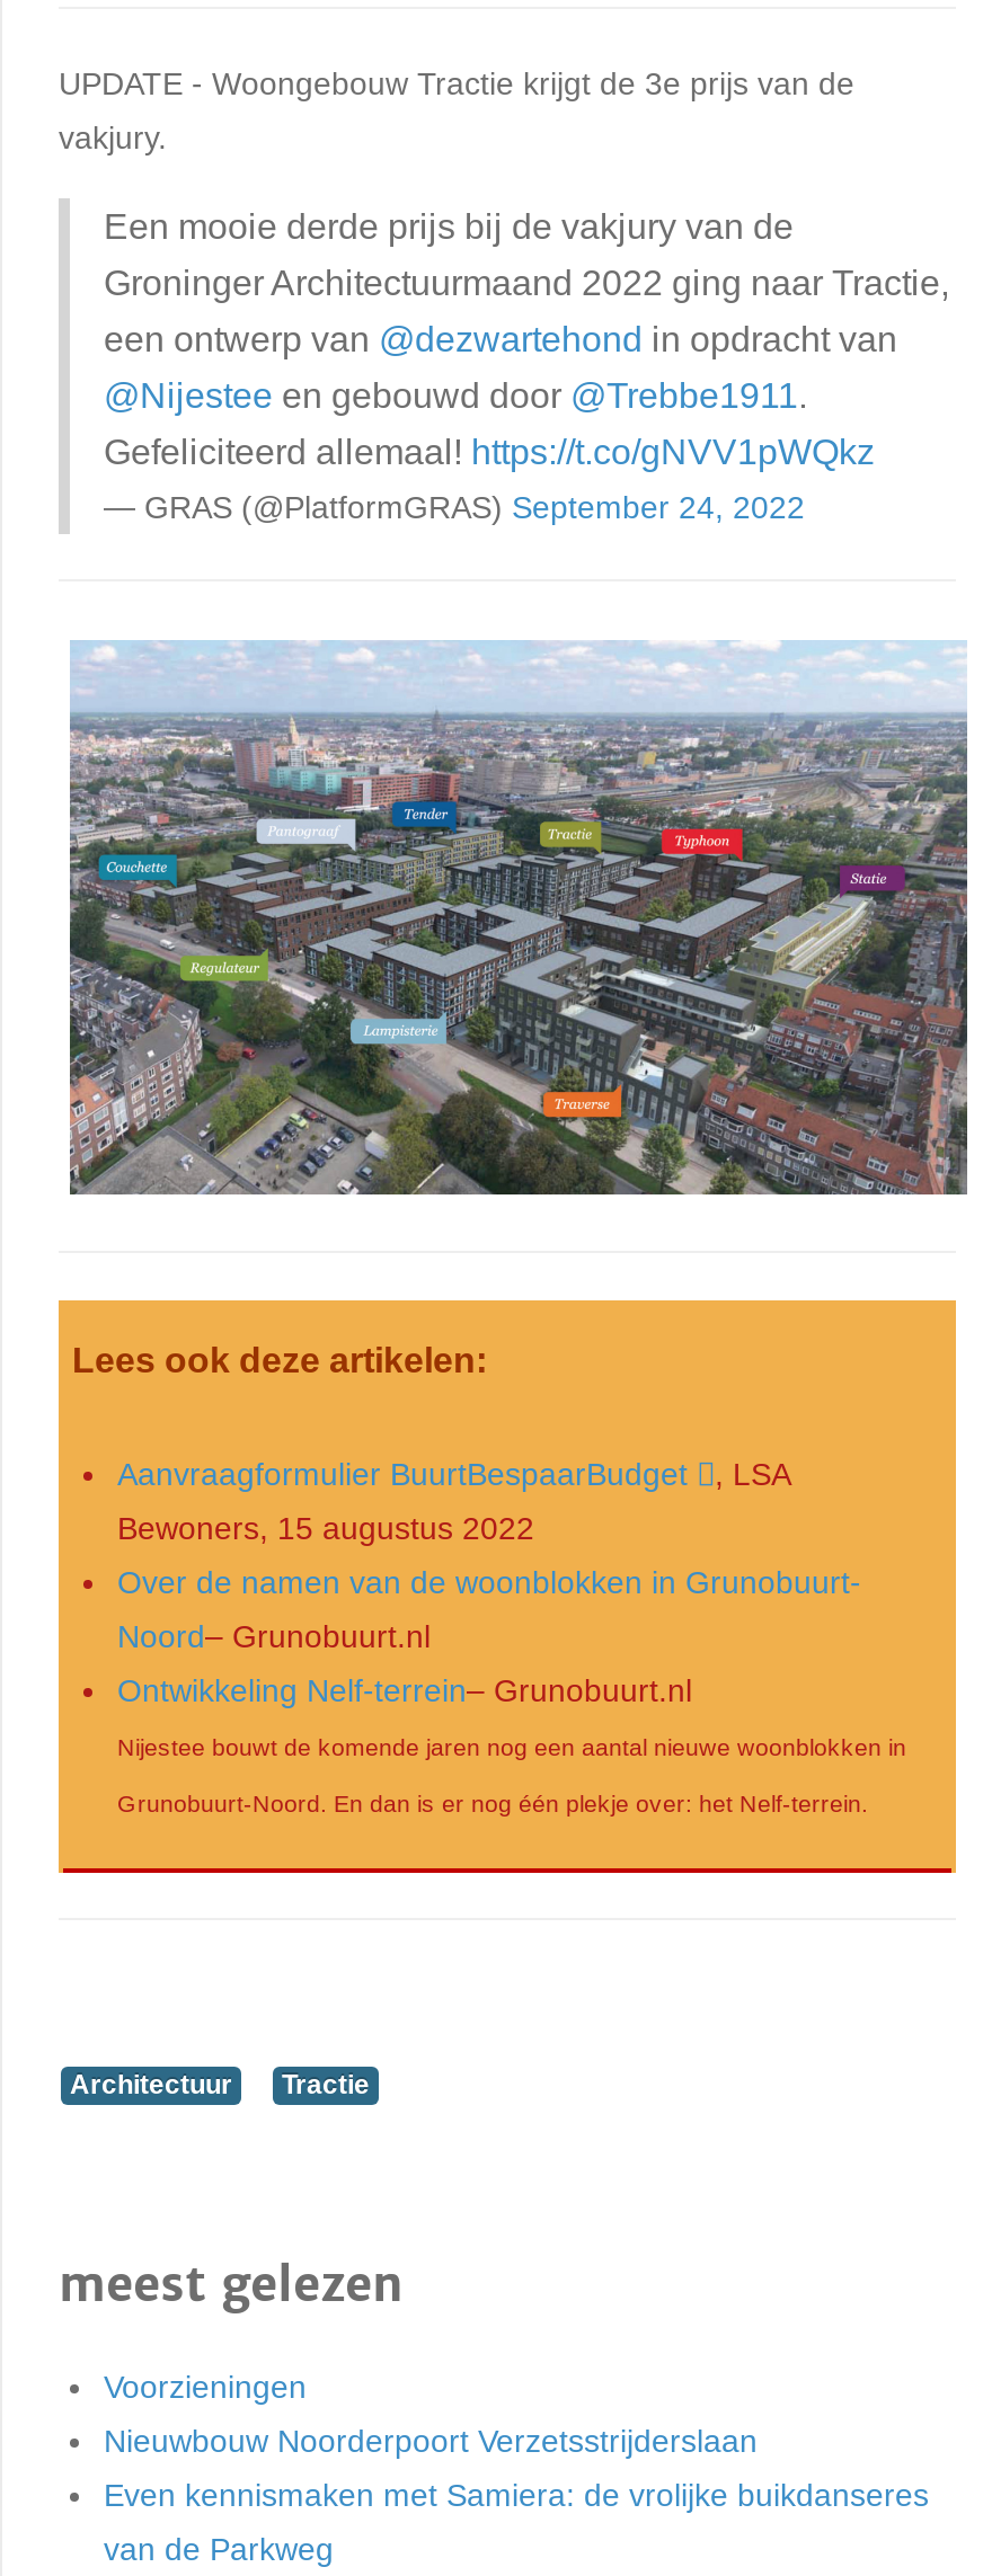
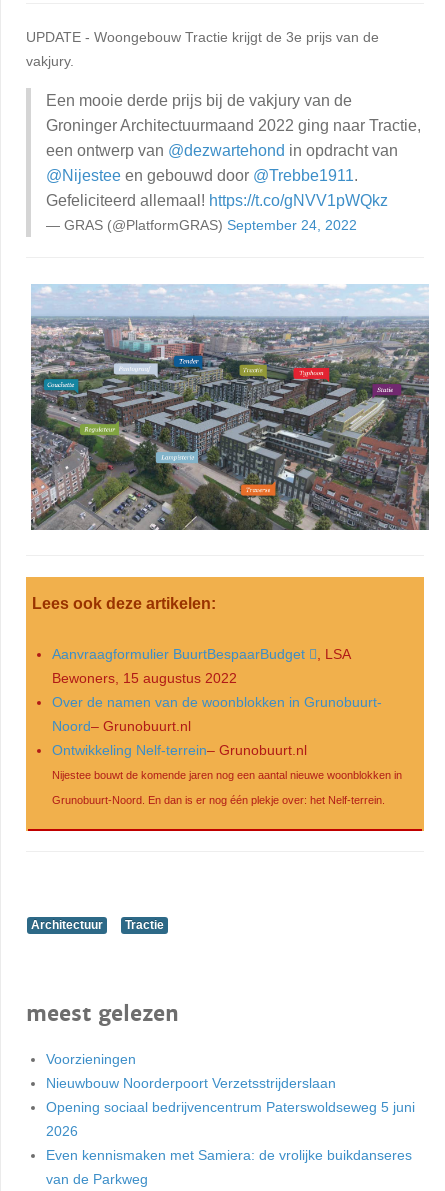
none -> [46,1098,415,1138] Opening sociaal bedrijvencentrum Paterswoldseweg 5 juni | 2026

